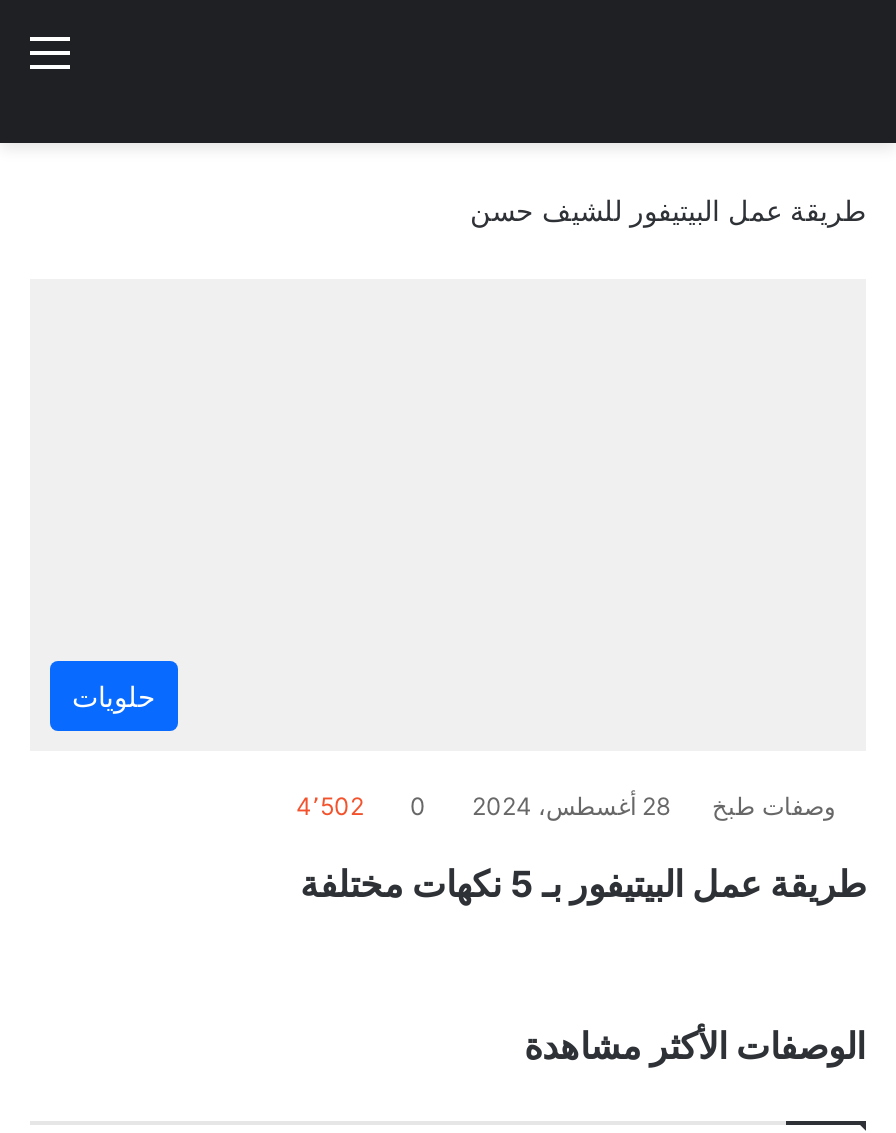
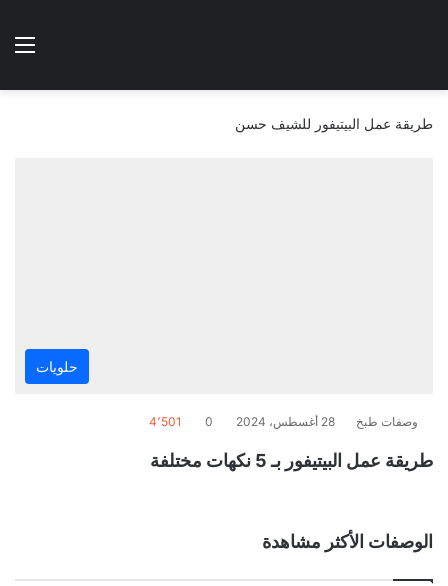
[296,791,426,821] 4٬502 0 -> [149,414,213,429] 4٬501 0

